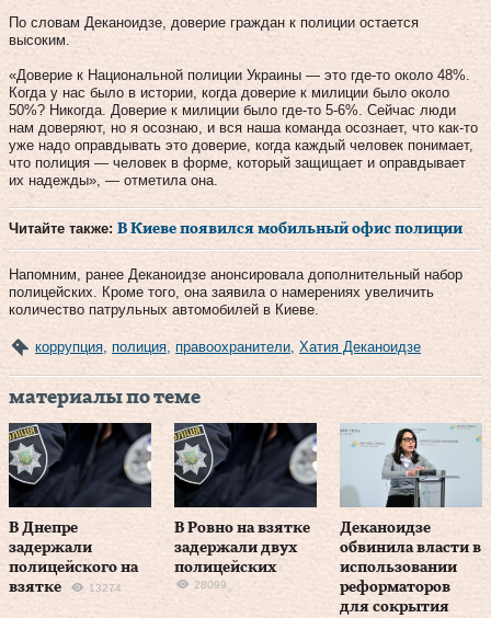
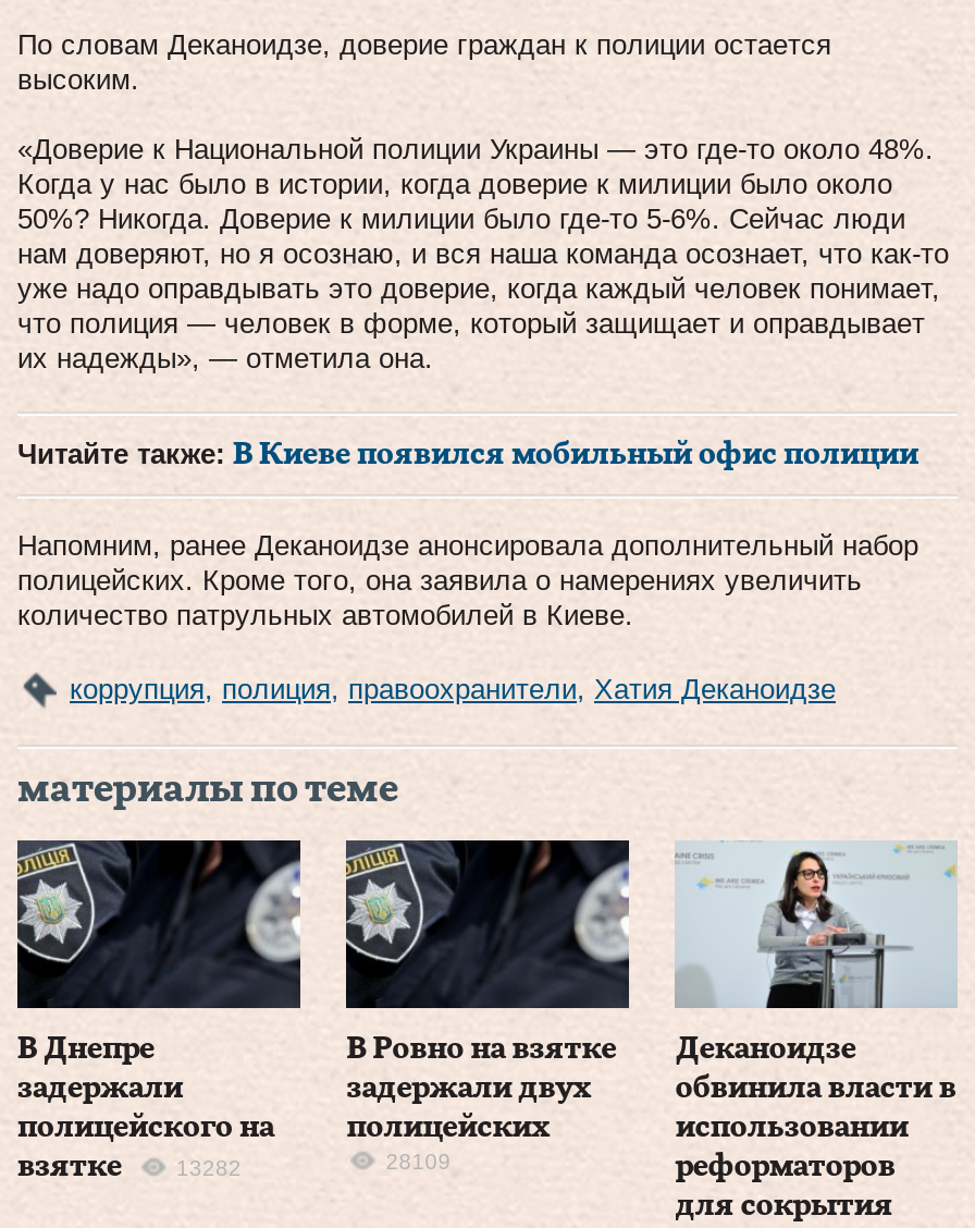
[89,582,122,594] 13274 -> [176,1157,242,1181] 13282
[194,579,227,591] 28099 -> [386,1150,451,1174] 28109

